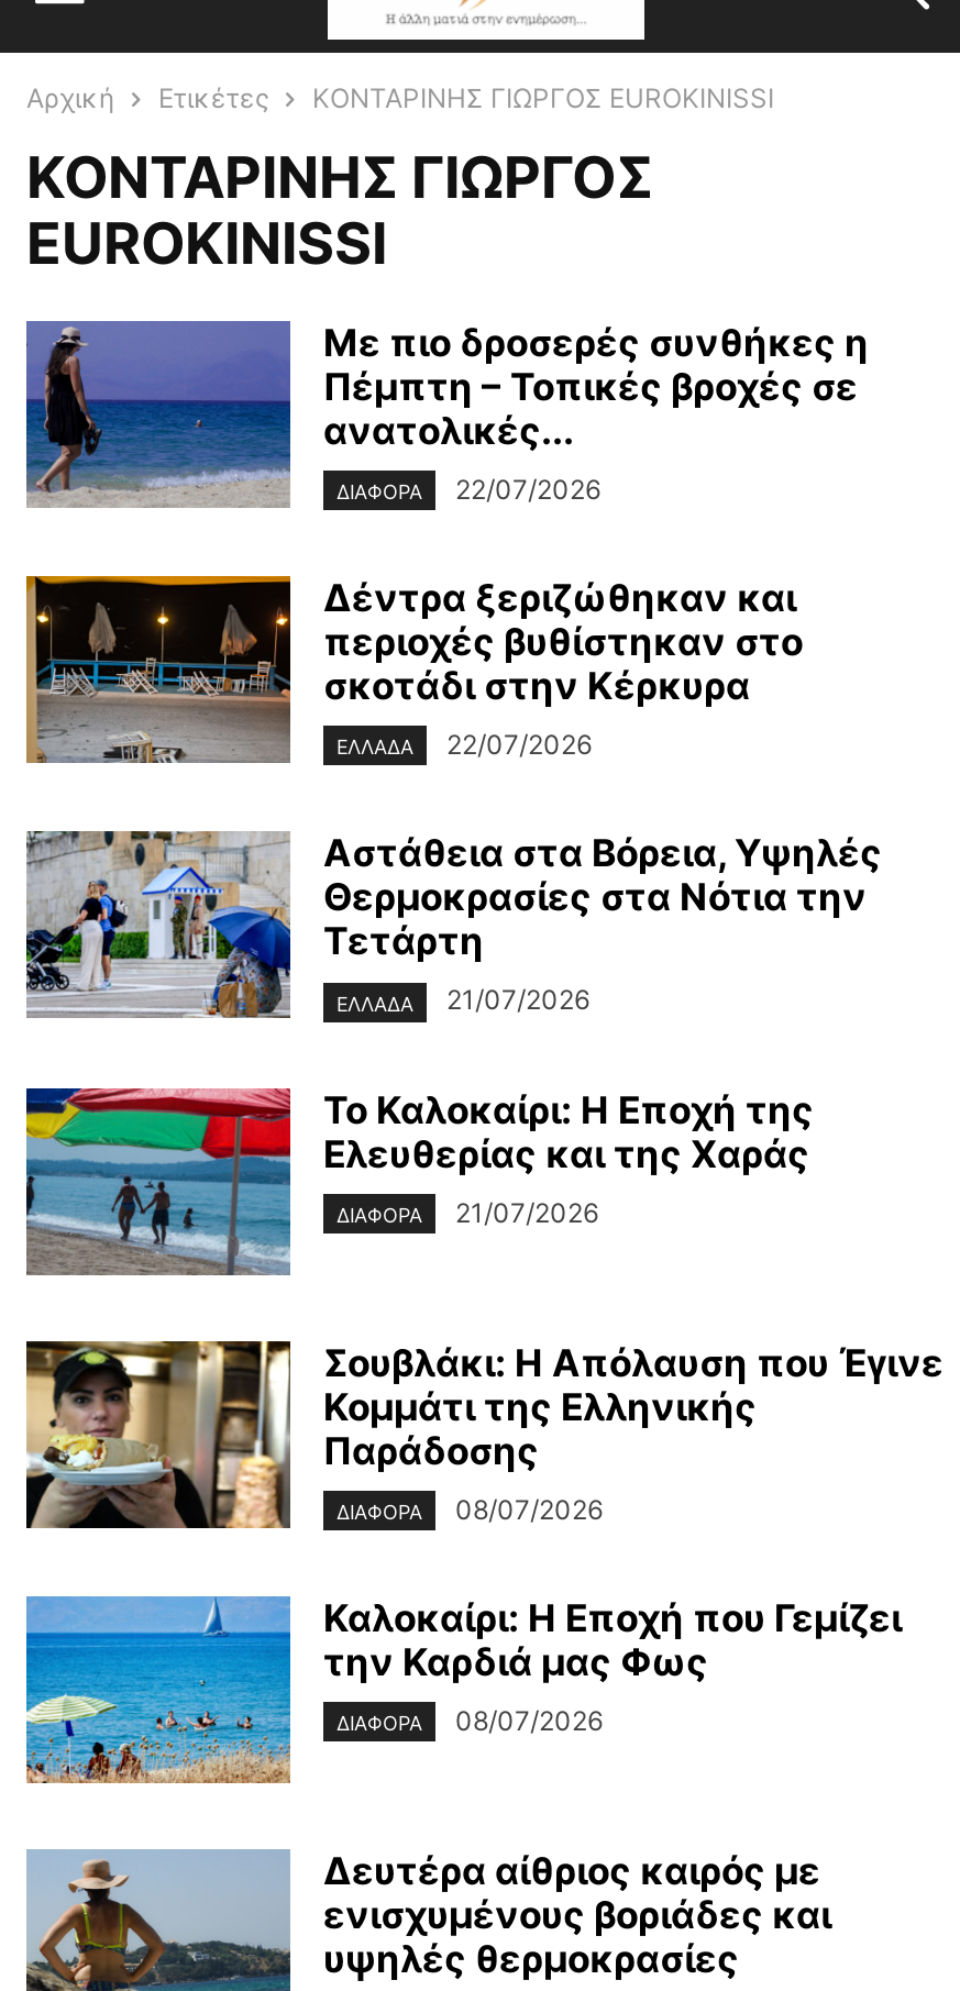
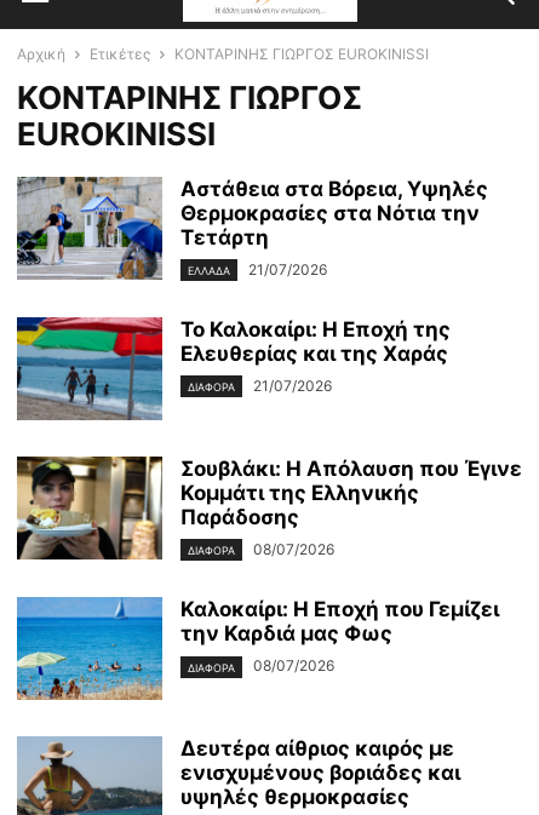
[24,319,869,761] [image] | Με πιο δροσερές συνθήκες η | Πέμπτη – Τοπικές βροχές σε | ανατολικές... | ΔΙΆΦΟΡΑ | 22/07/2026 | Δέντρα ξεριζώθηκαν και | περιοχές βυθίστηκαν στο | σκοτάδι στην Κέρκυρα | ΕΛΛΑΔΑ | 22/07/2026 -> none
[24,574,293,763] [image] -> none

